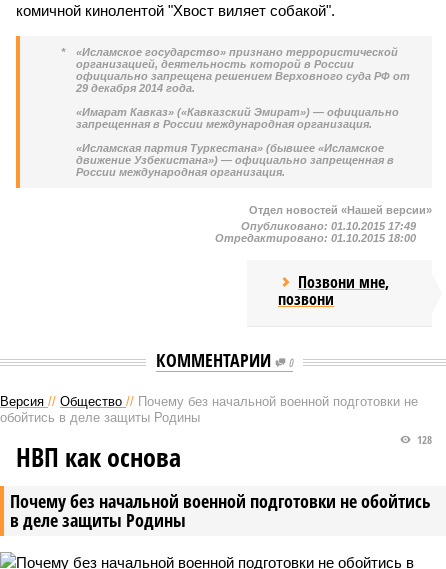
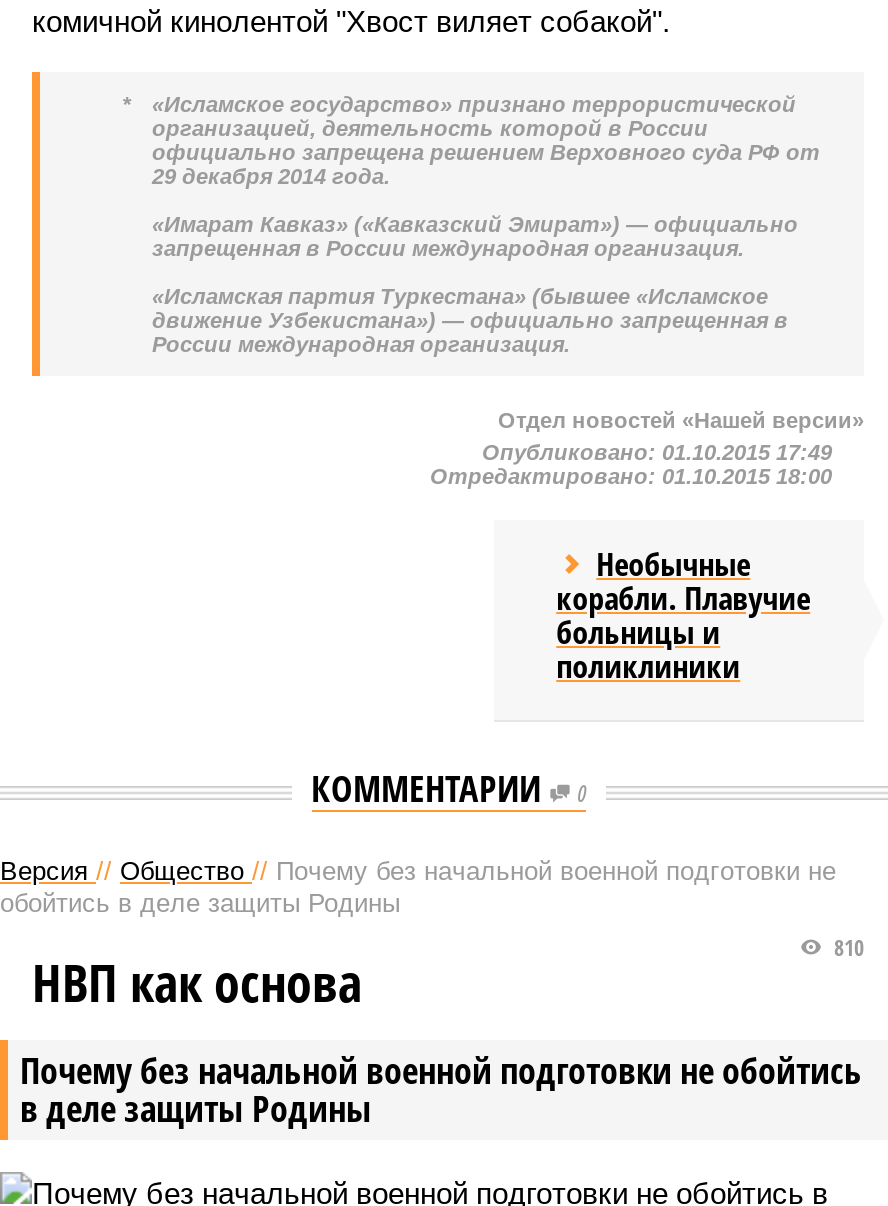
[278,271,389,310] Позвони мне, | позвони -> [556,542,810,688] Необычные | корабли. Плавучие | больницы и | поликлиники
[414,432,432,447] 128 -> [828,932,864,962] 810

